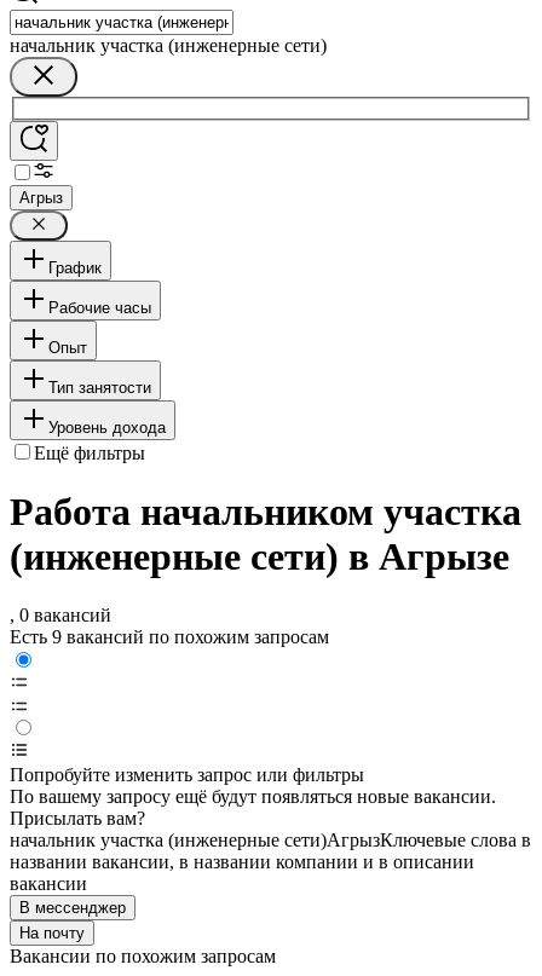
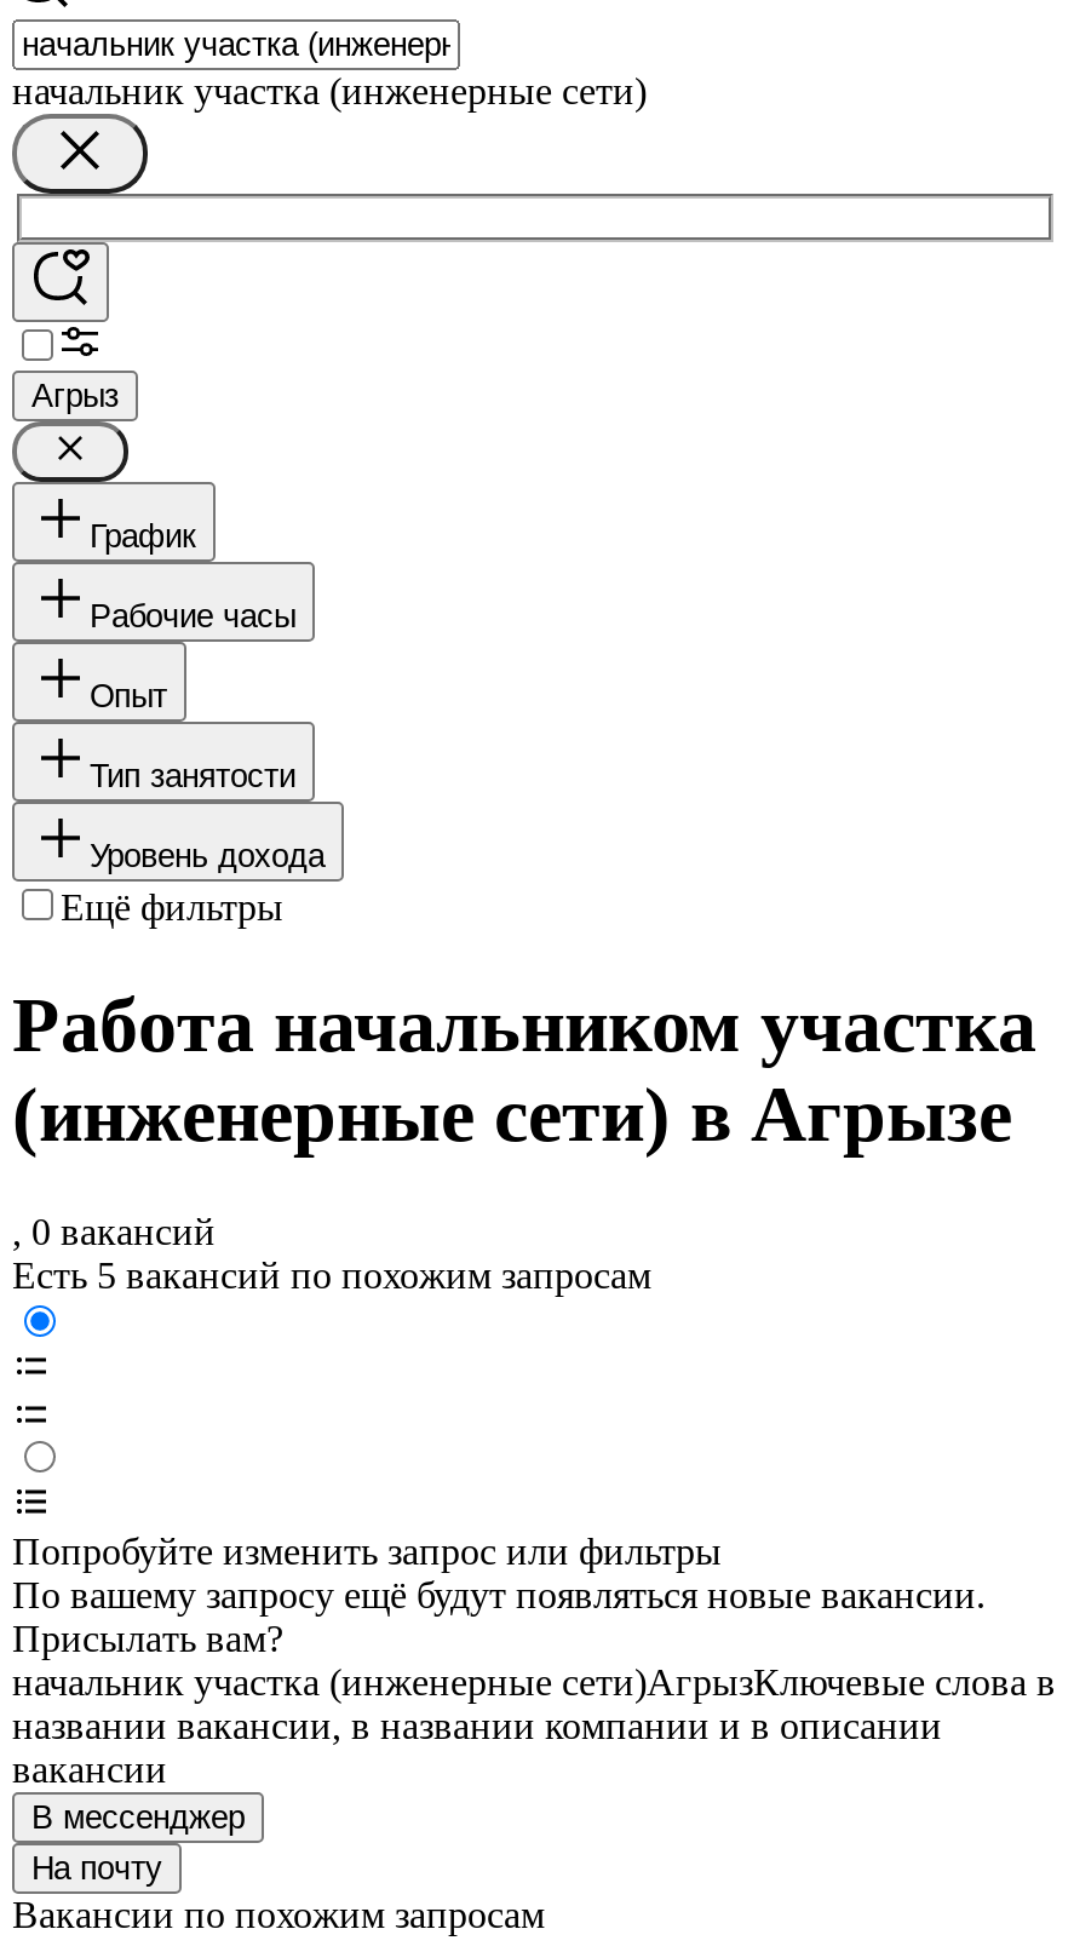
[10,627,329,648] Есть 9 вакансий по похожим запросам -> [12,1256,651,1297] Есть 5 вакансий по похожим запросам

